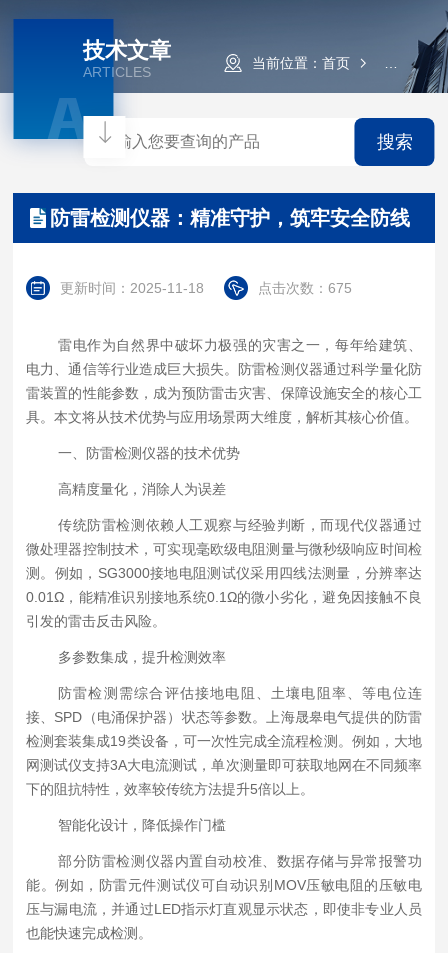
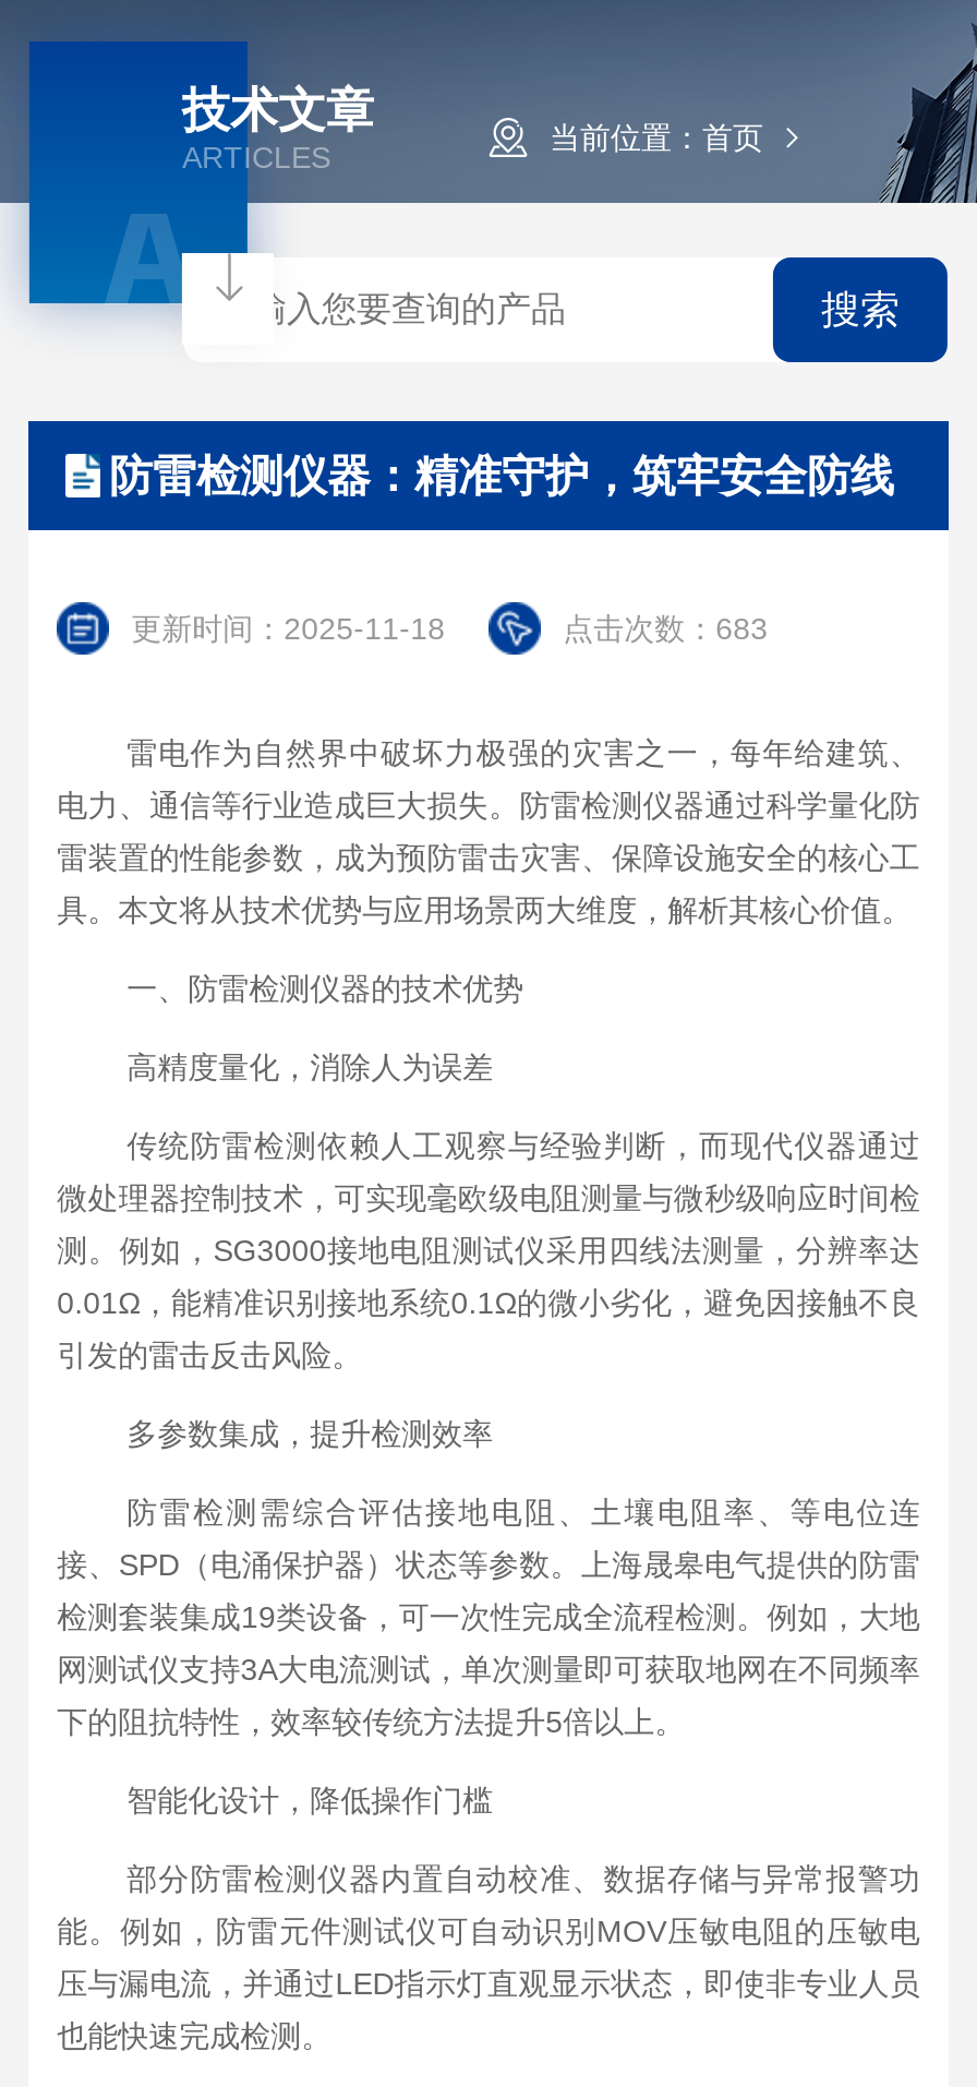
[258,280,352,296] 点击次数：675 -> [563,611,768,646] 点击次数：683

